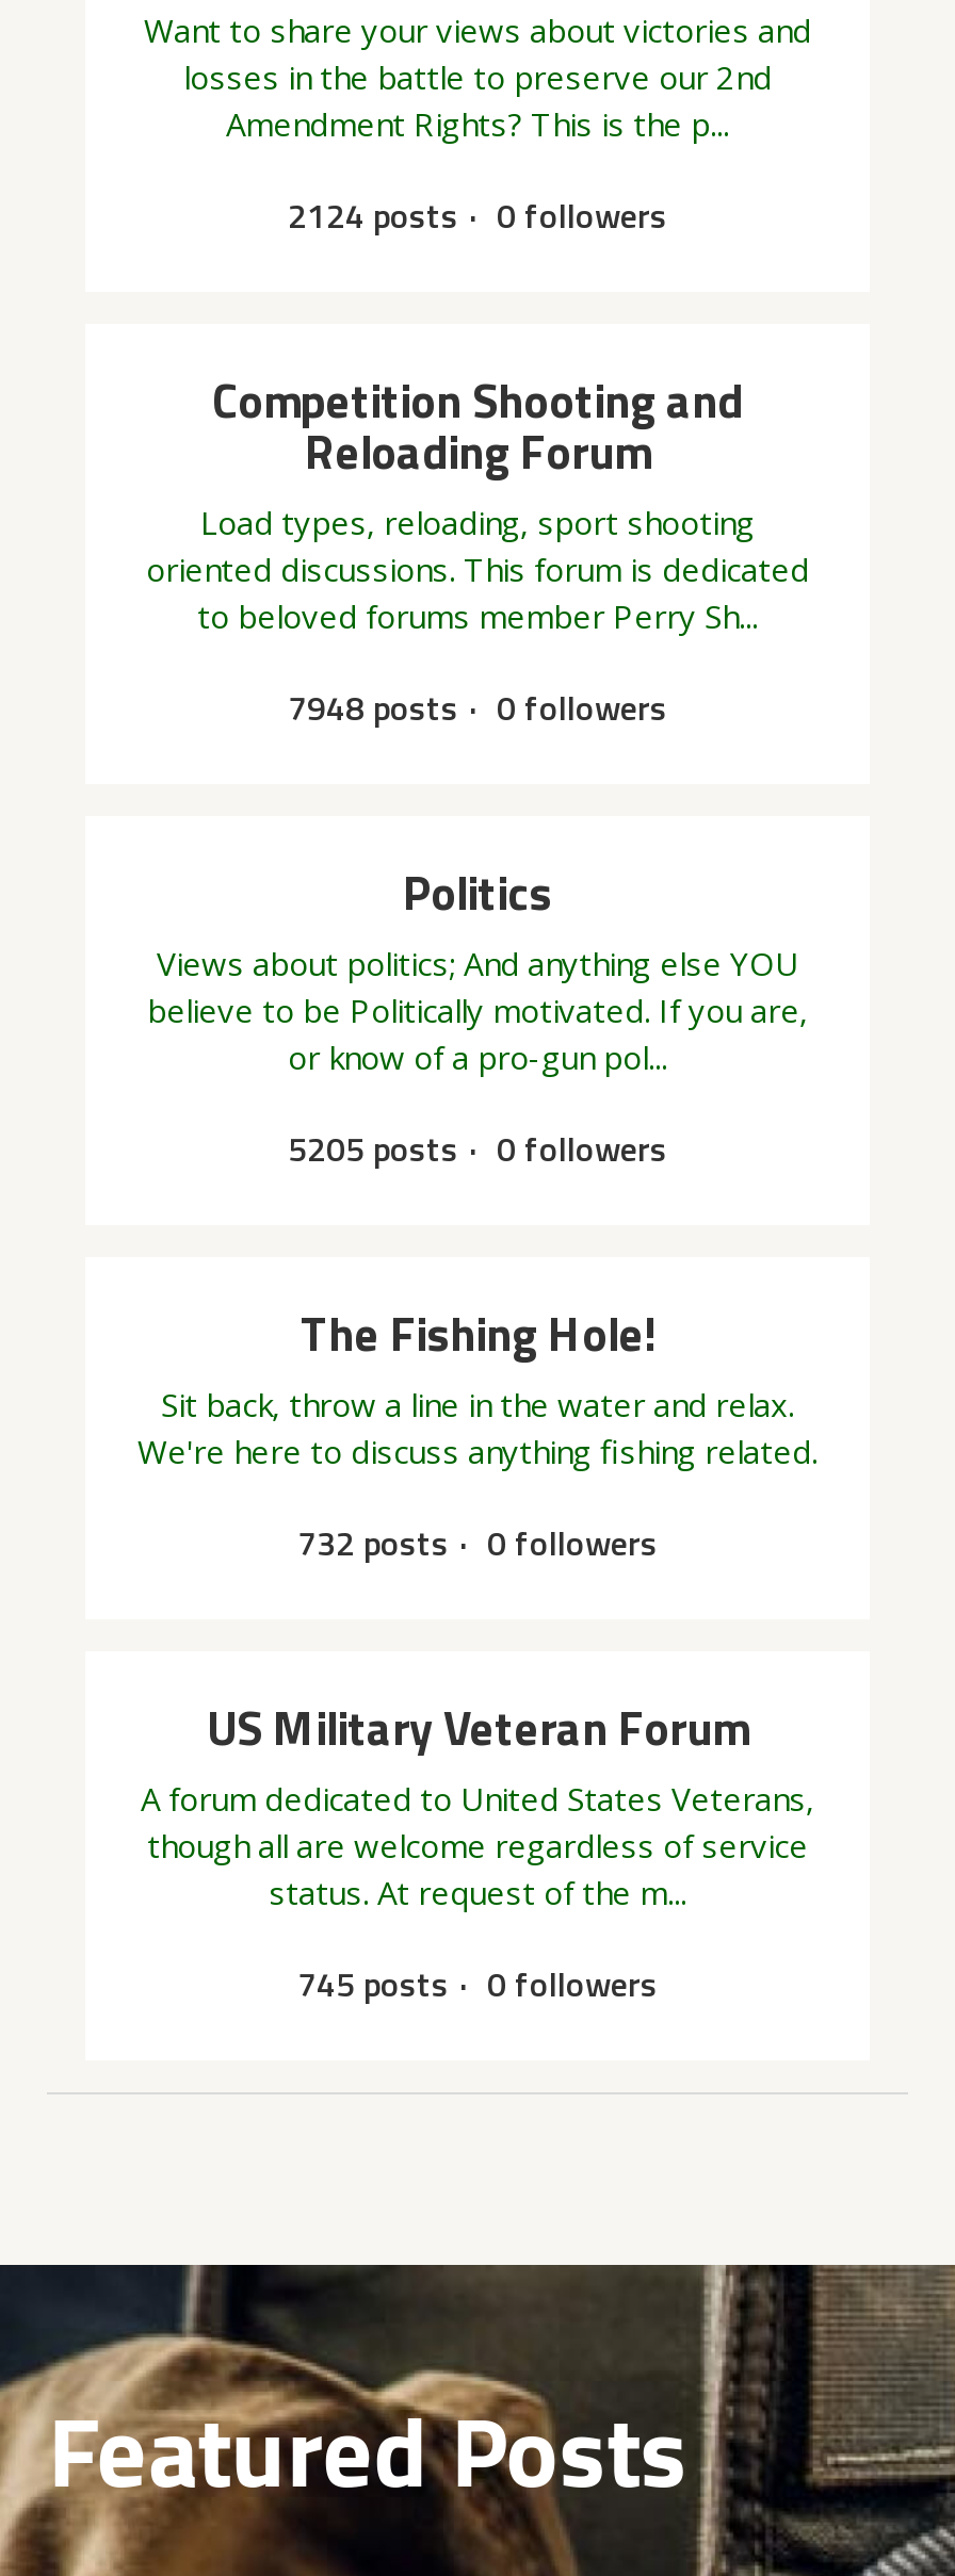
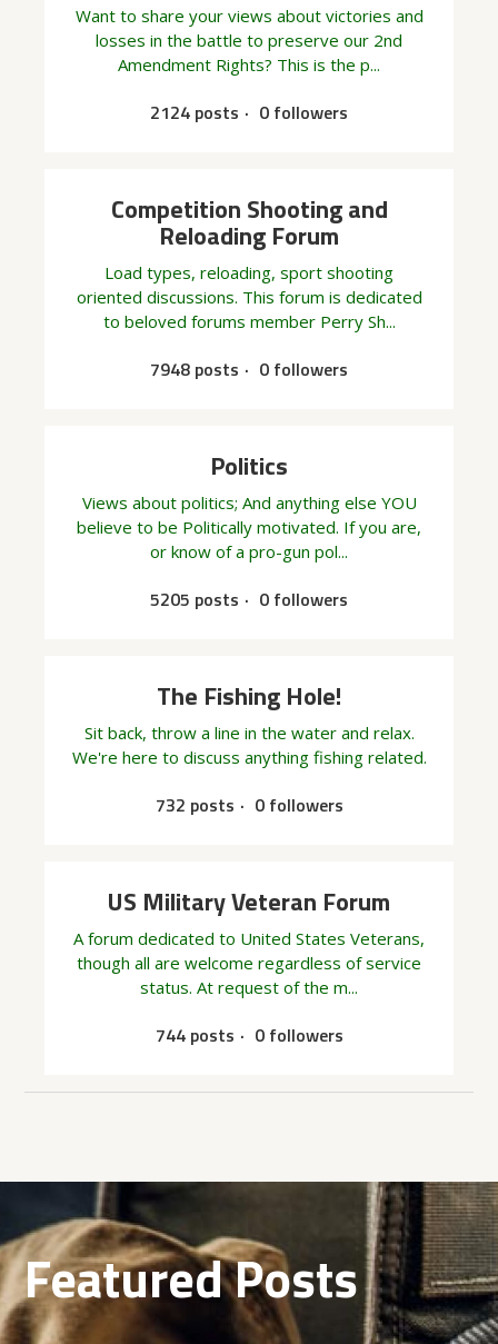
[297,1958,658,2009] 745 posts 0 followers -> [155,1022,343,1048] 744 posts 0 followers

